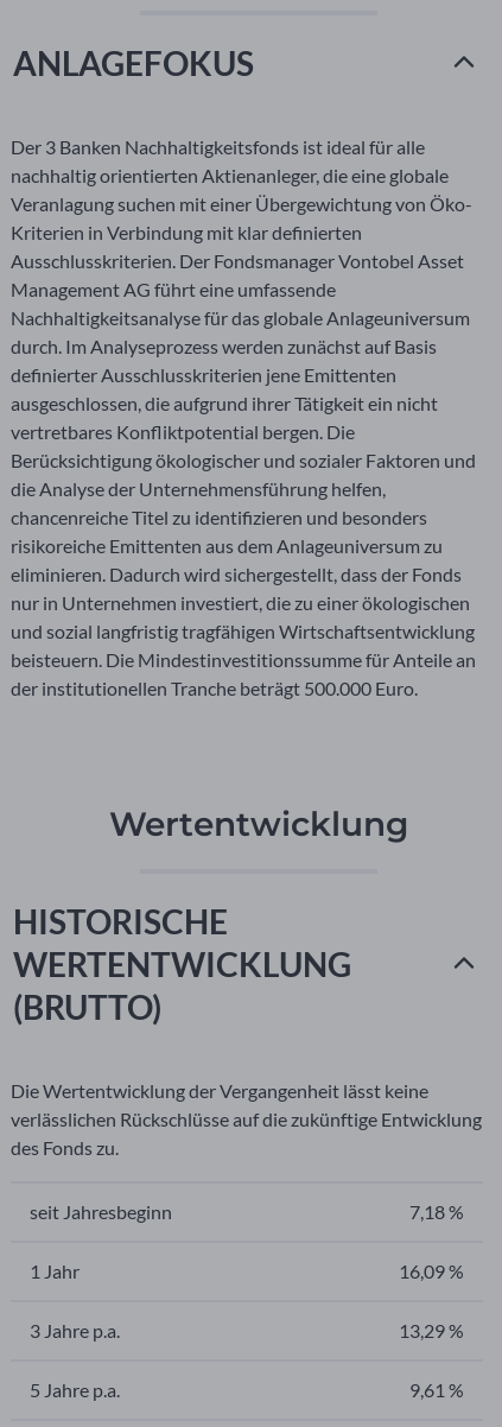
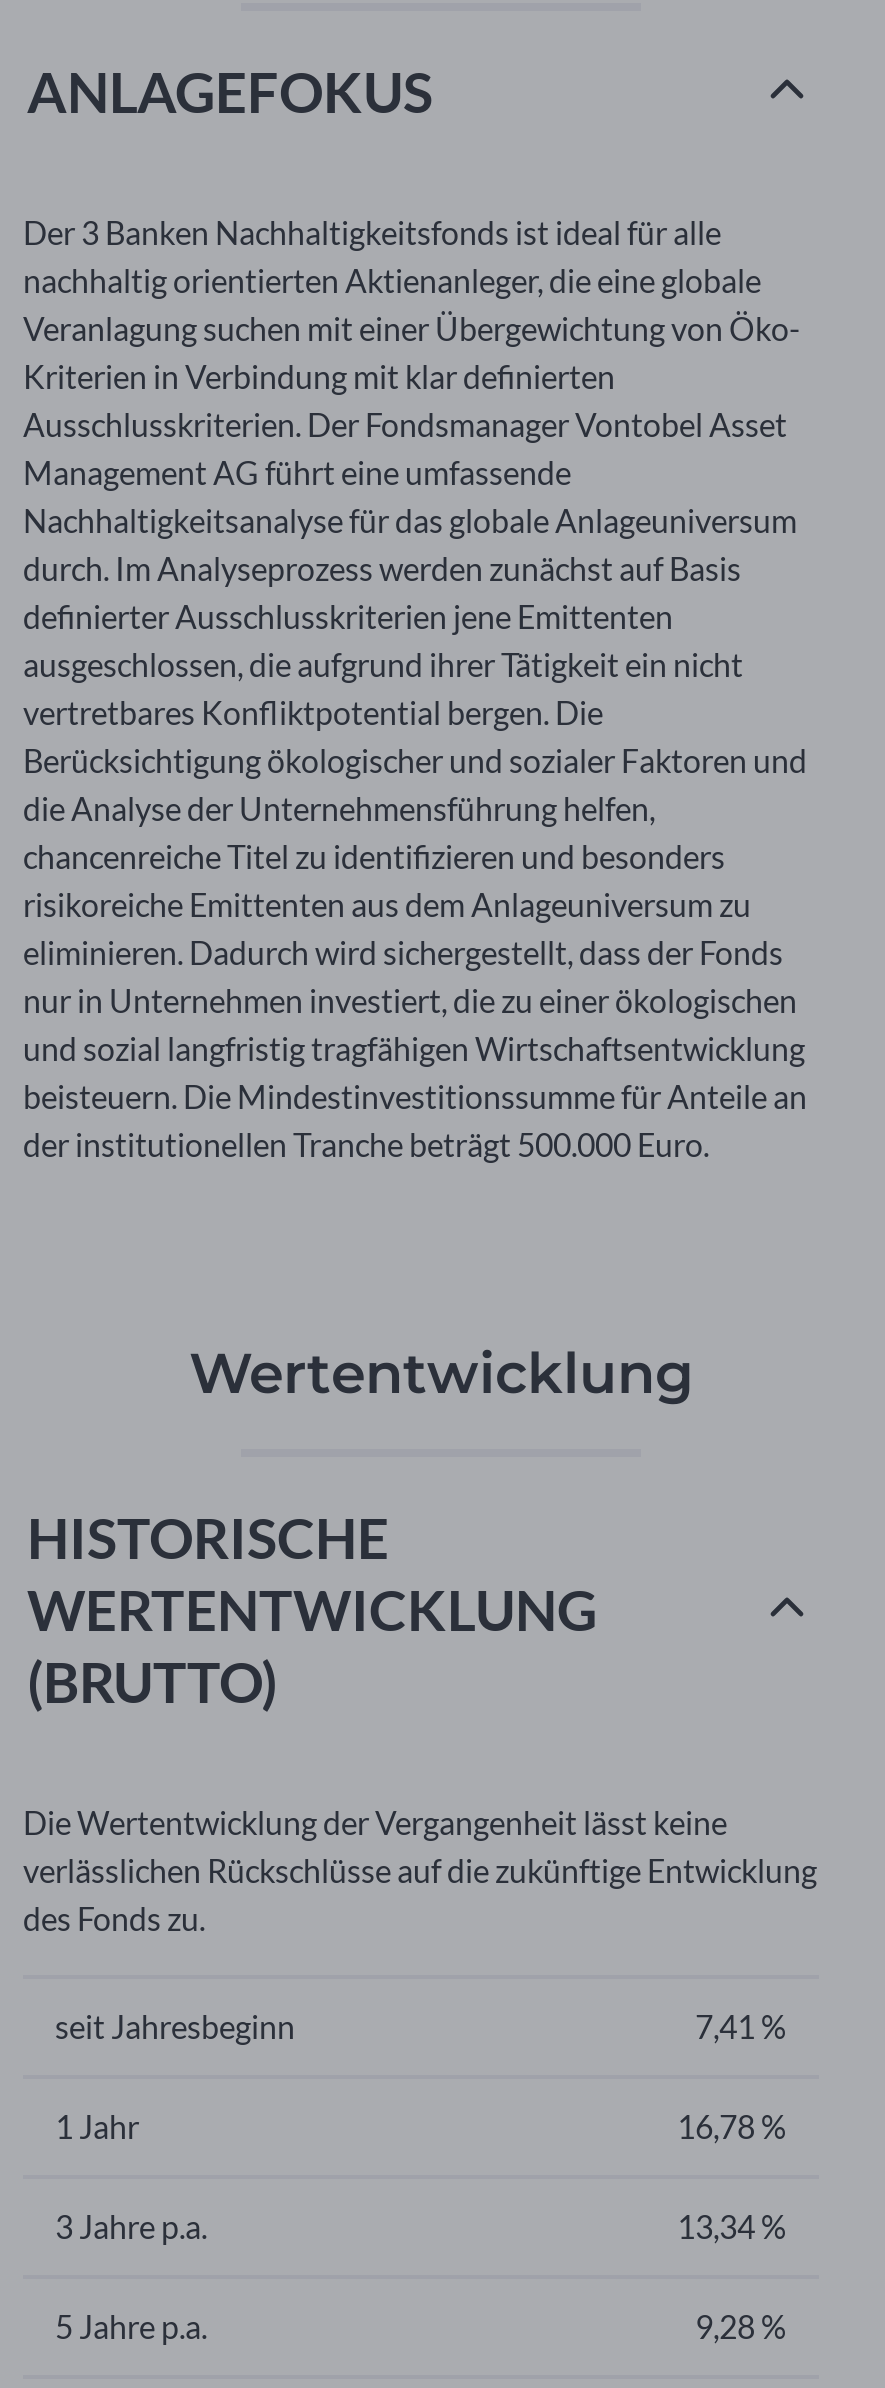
[409,1200,464,1223] 7,18 % -> [695,2007,787,2045] 7,41 %
[399,1260,464,1282] 16,09 % -> [677,2107,787,2145] 16,78 %
[399,1319,464,1342] 13,29 % -> [677,2207,787,2245] 13,34 %
[409,1378,464,1401] 9,61 % -> [695,2307,787,2345] 9,28 %

